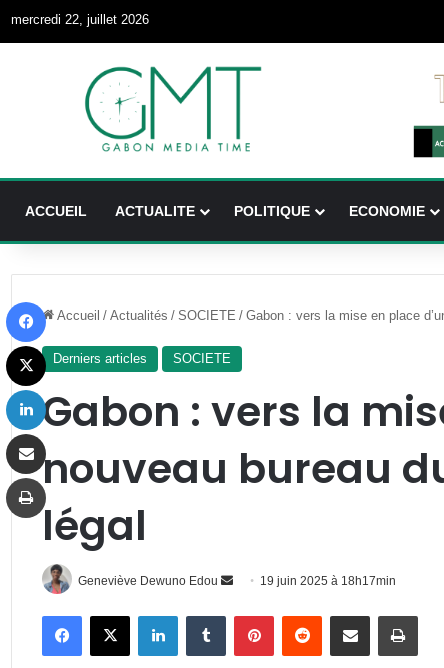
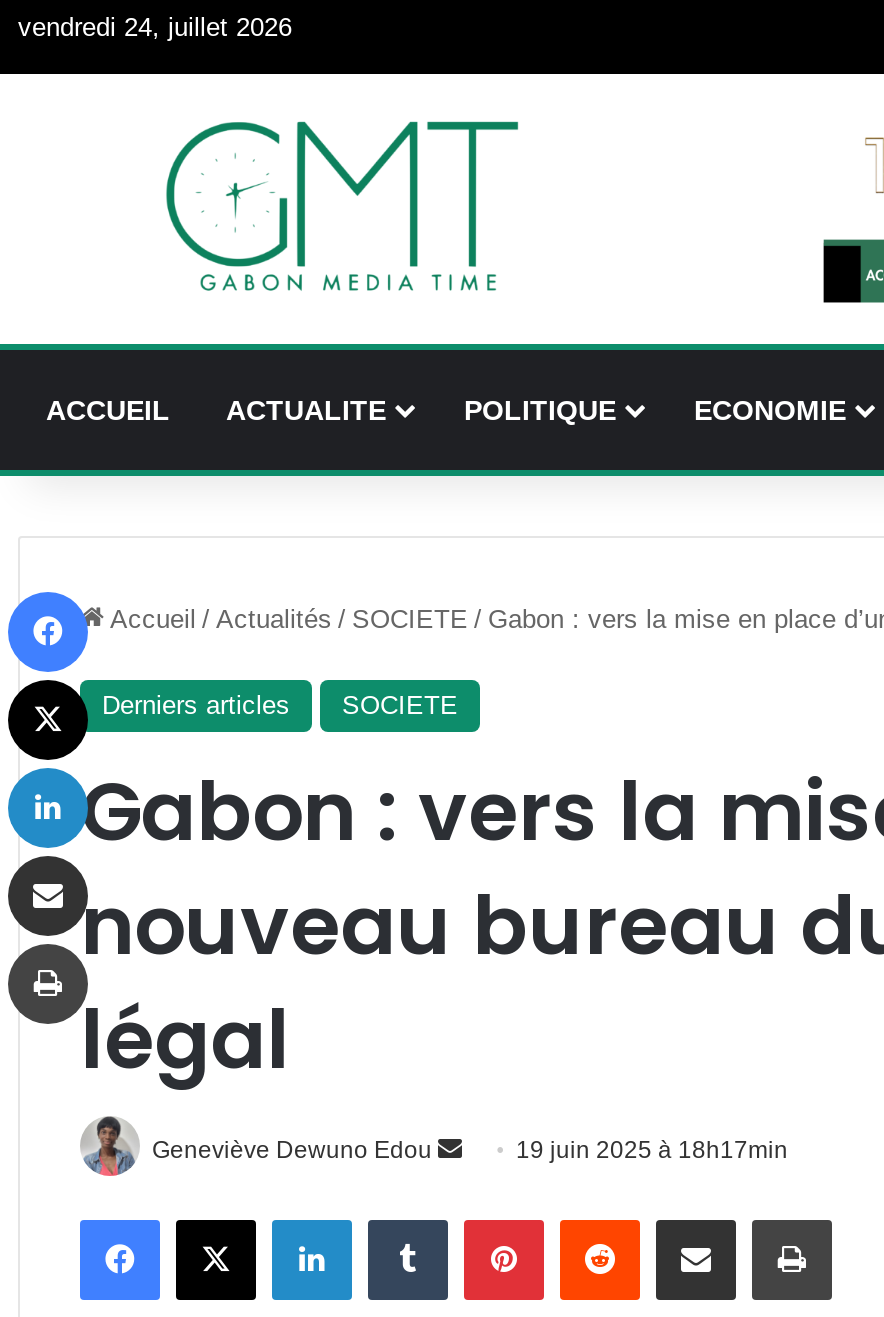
[11,12,149,27] mercredi 22, juillet 2026 -> [18,12,292,42] vendredi 24, juillet 2026

